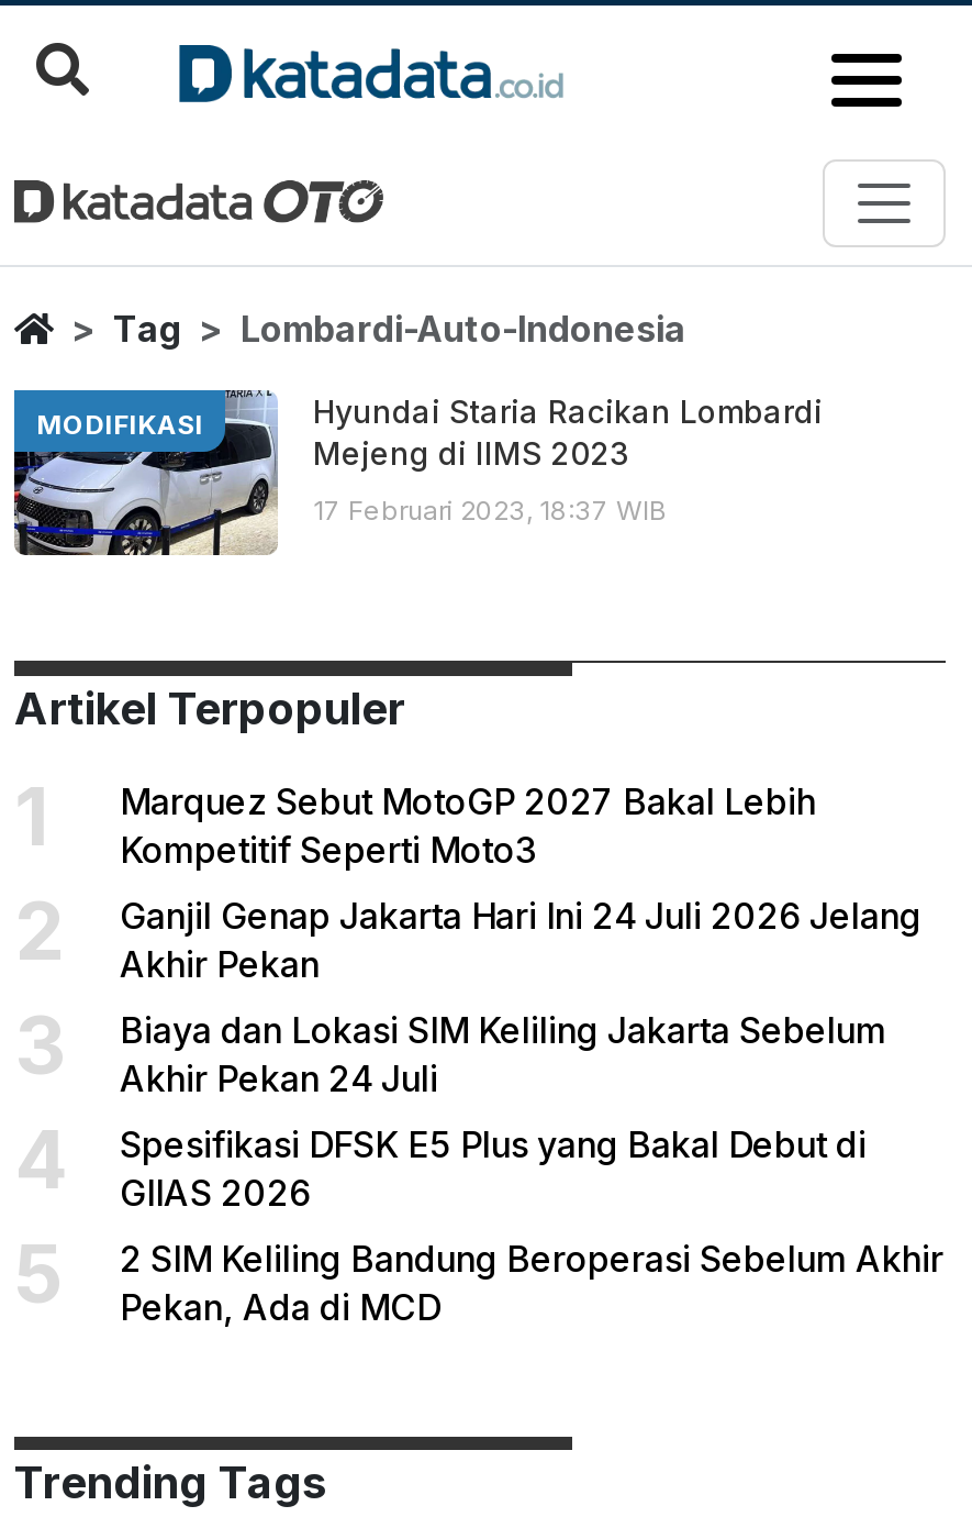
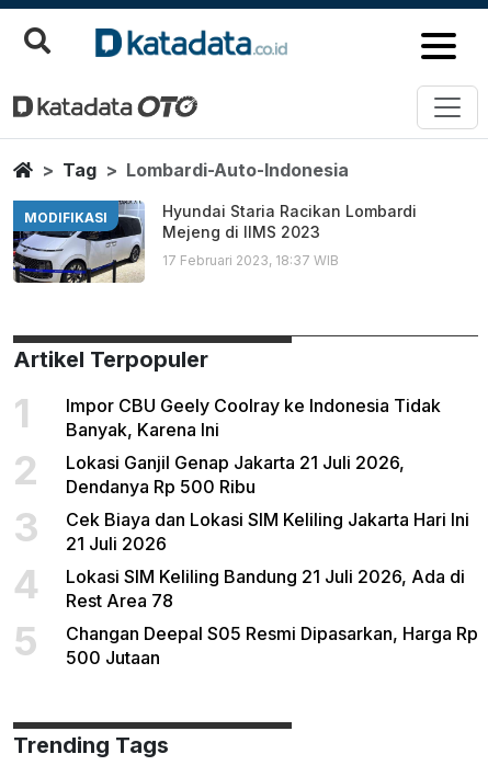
[120,779,816,872] Marquez Sebut MotoGP 2027 Bakal Lebih | Kompetitif Seperti Moto3 -> [66,395,441,441] Impor CBU Geely Coolray ke Indonesia Tidak | Banyak, Karena Ini
[120,894,921,986] Ganjil Genap Jakarta Hari Ini 24 Juli 2026 Jelang | Akhir Pekan -> [66,452,405,498] Lokasi Ganjil Genap Jakarta 21 Juli 2026, | Dendanya Rp 500 Ribu
[120,1008,886,1100] Biaya dan Lokasi SIM Keliling Jakarta Sebelum | Akhir Pekan 24 Juli -> [66,509,469,555] Cek Biaya dan Lokasi SIM Keliling Jakarta Hari Ini | 21 Juli 2026
[120,1122,867,1215] Spesifikasi DFSK E5 Plus yang Bakal Debut di | GIIAS 2026 -> [66,565,465,612] Lokasi SIM Keliling Bandung 21 Juli 2026, Ada di | Rest Area 78
[120,1237,943,1329] 2 SIM Keliling Bandung Beroperasi Sebelum Akhir | Pekan, Ada di MCD -> [66,622,478,669] Changan Deepal S05 Resmi Dipasarkan, Harga Rp | 500 Jutaan

